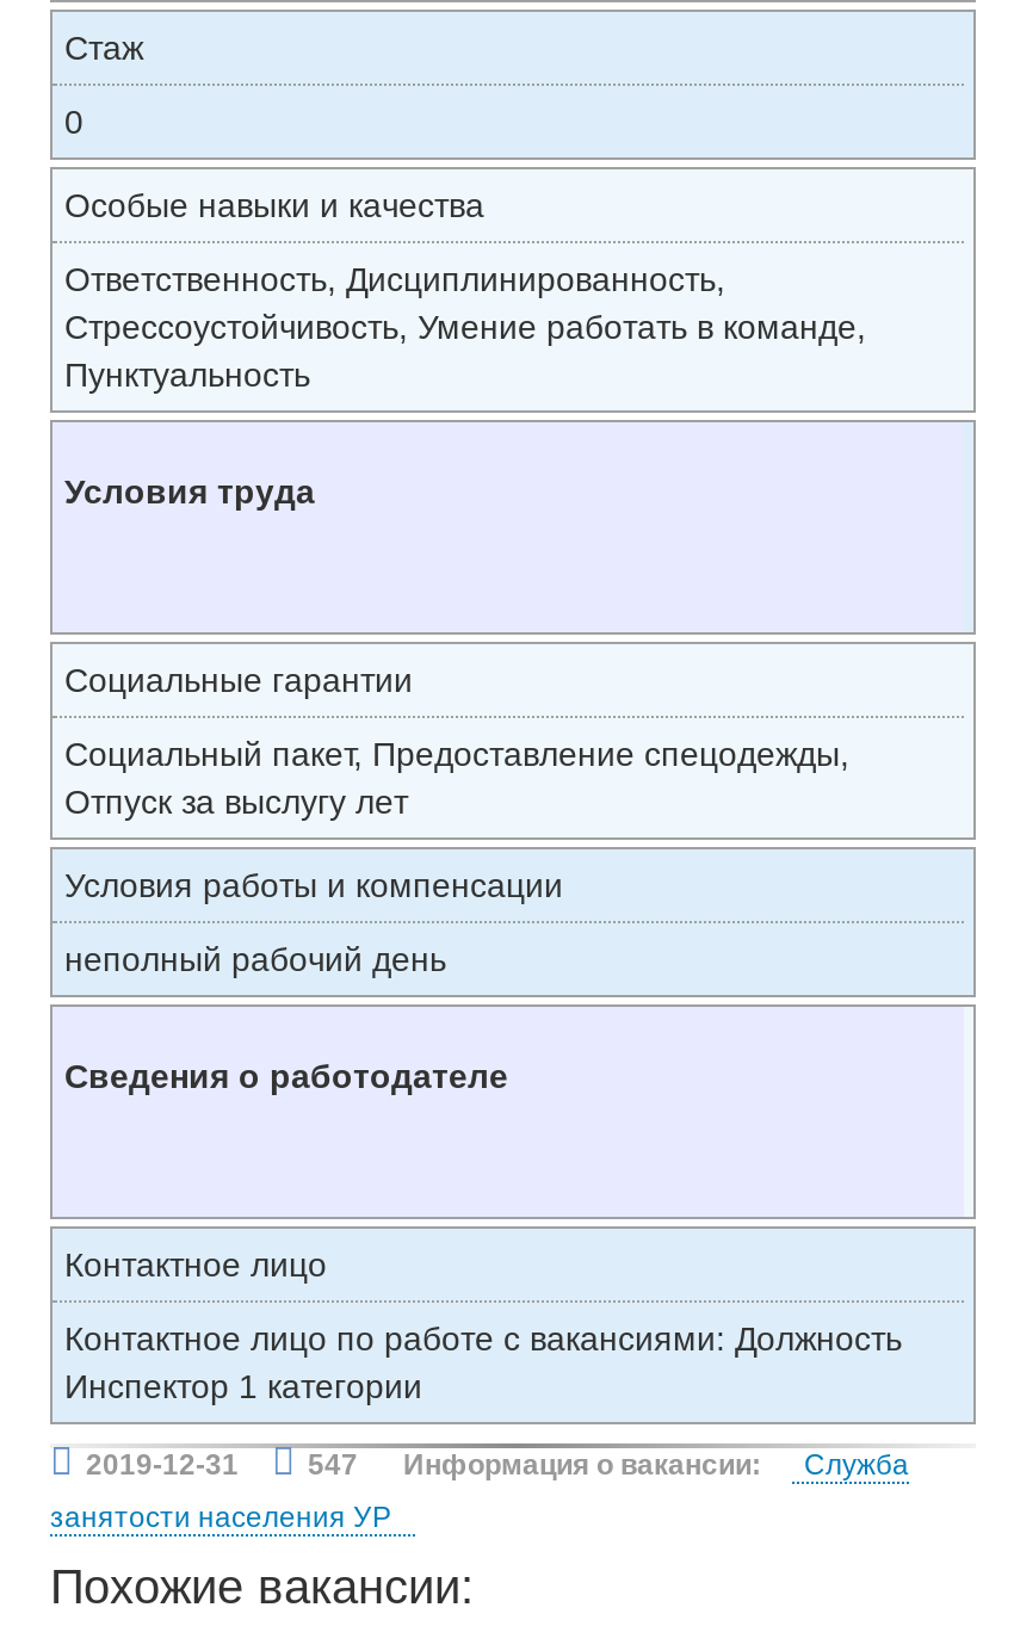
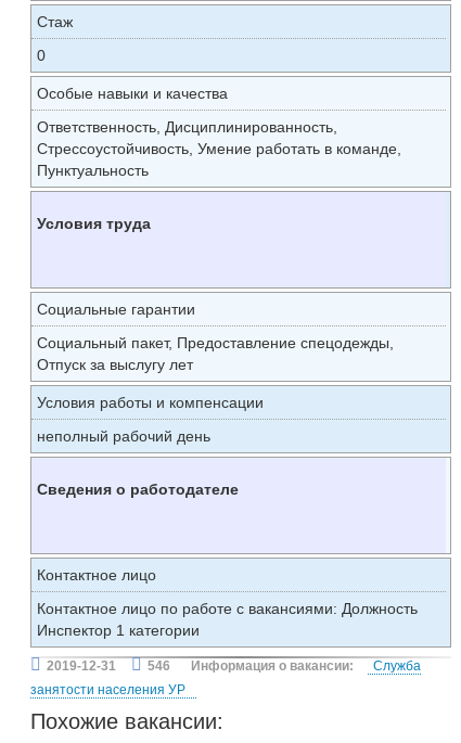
[308,1448,909,1482] 547 Информация о вакансии: Служба -> [148,658,421,674] 546 Информация о вакансии: Служба

